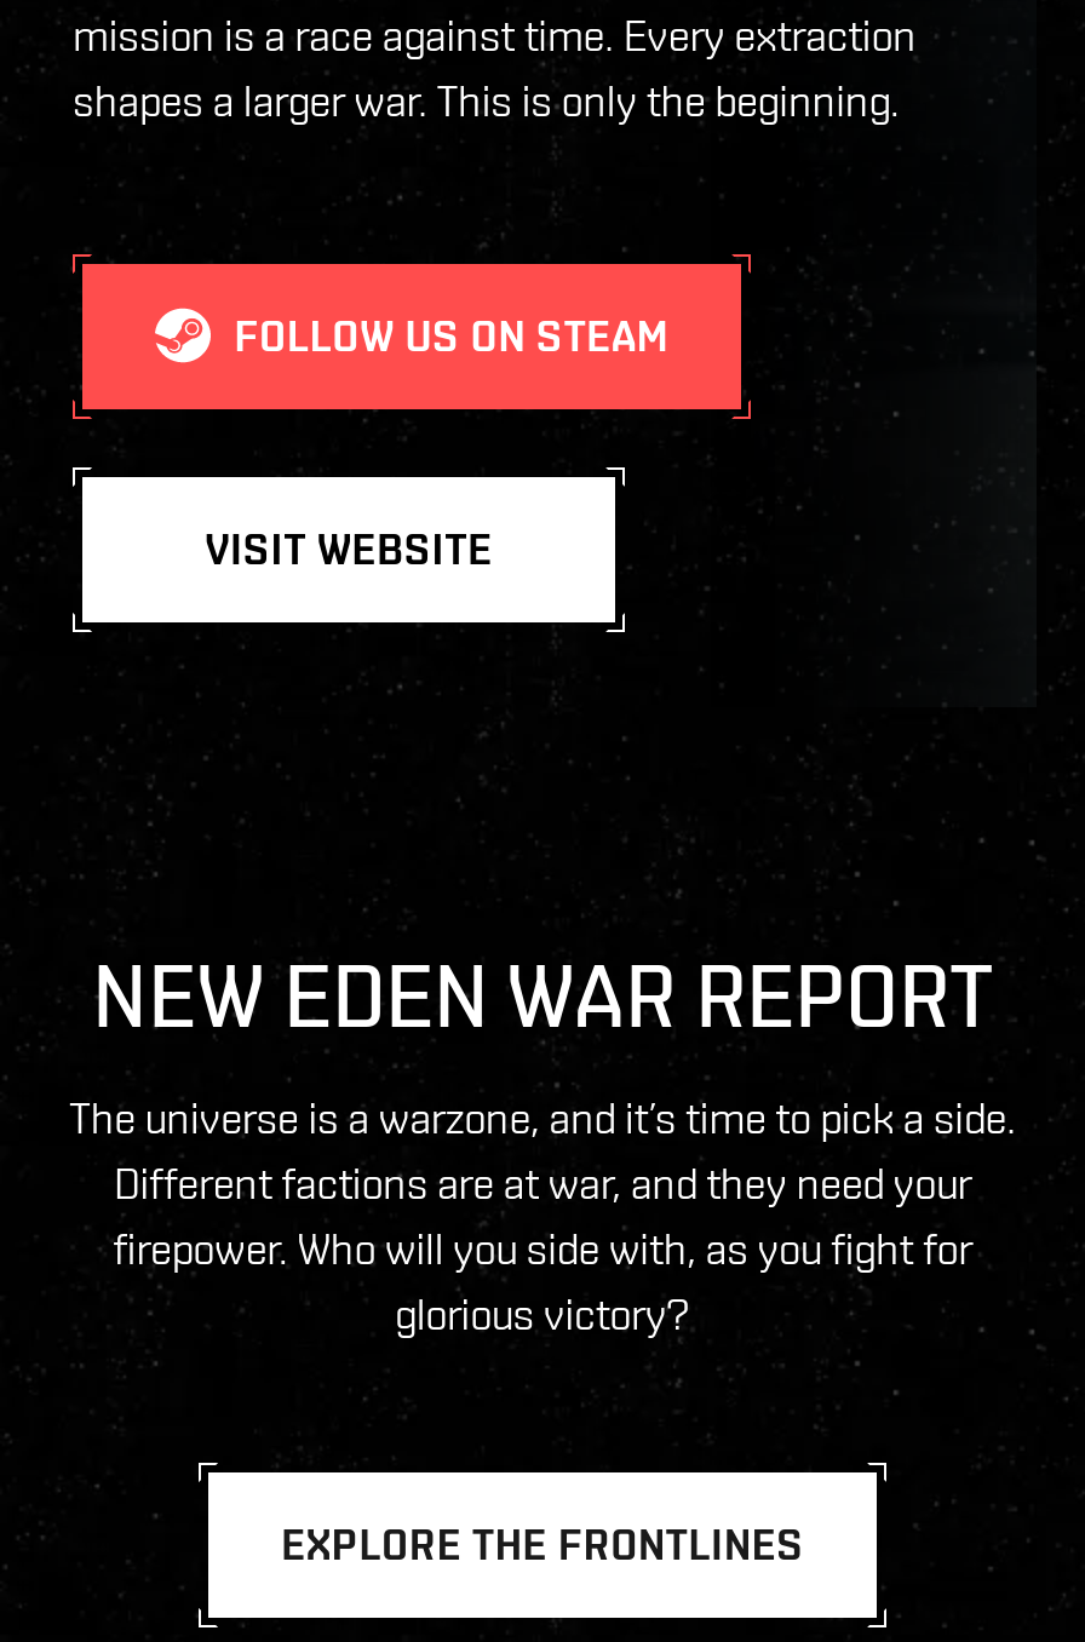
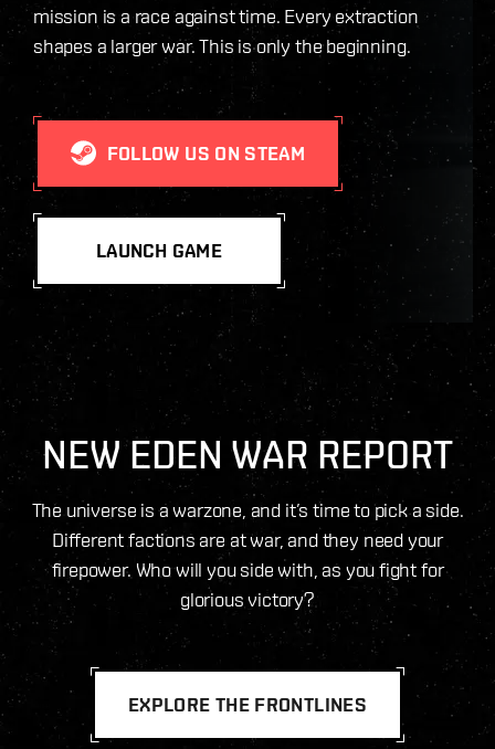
[205,522,492,573] VISIT WEBSITE -> [96,238,222,261] LAUNCH GAME

